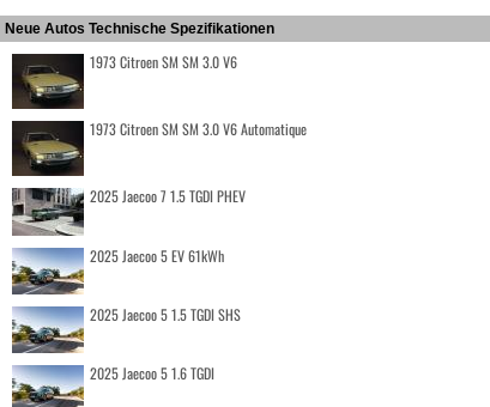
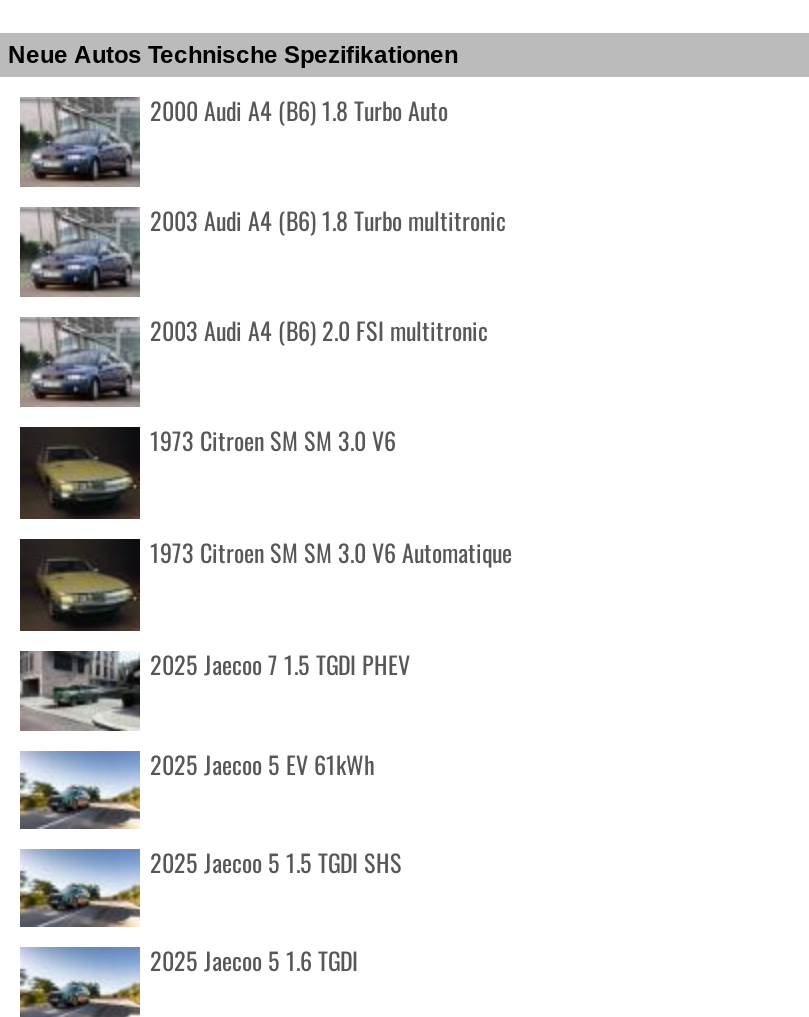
none -> [20,92,506,346] [image] | 2000 Audi A4 (B6) 1.8 Turbo Auto | 2003 Audi A4 (B6) 1.8 Turbo multitronic | 2003 Audi A4 (B6) 2.0 FSI multitronic
none -> [20,205,140,299] [image]
none -> [20,315,140,405] [image]

